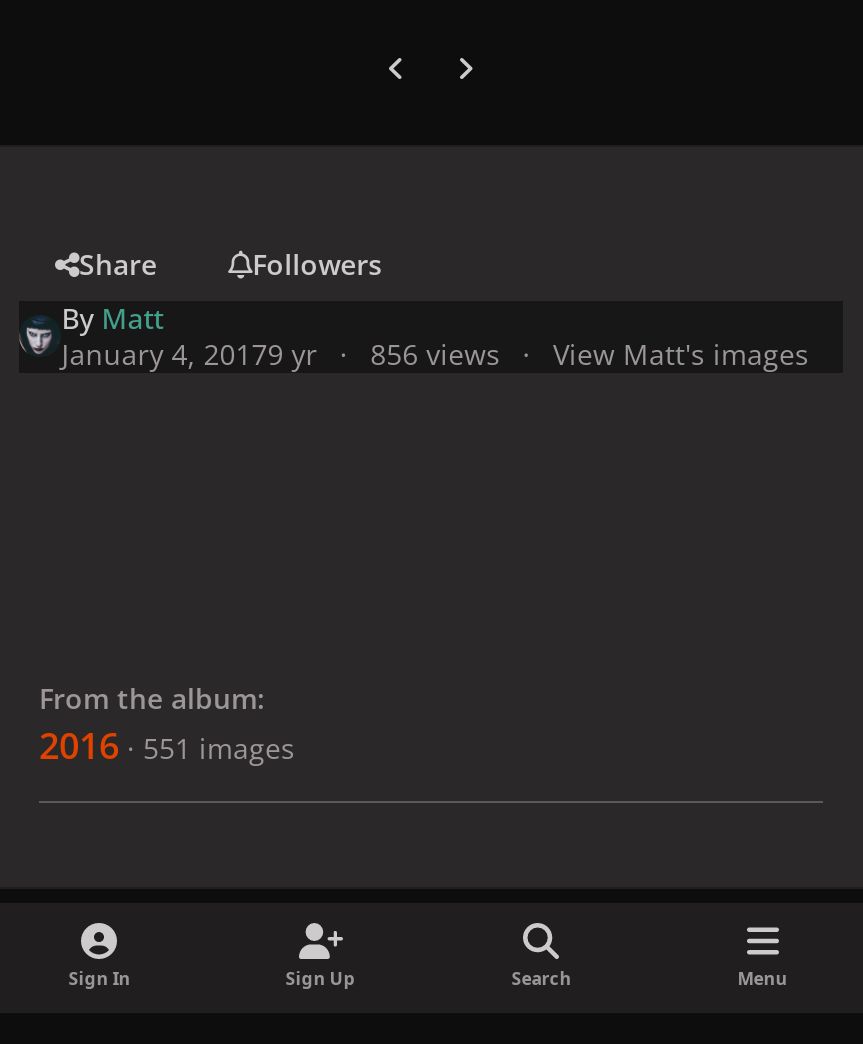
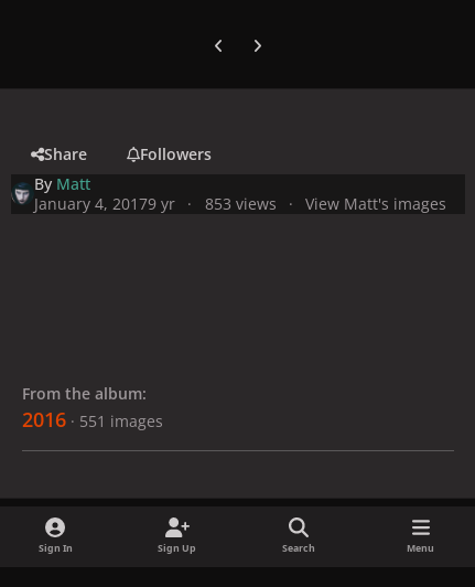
[61,334,809,372] January 4, 20179 yr 856 views View Matt's images -> [34,193,446,214] January 4, 20179 yr 853 views View Matt's images

